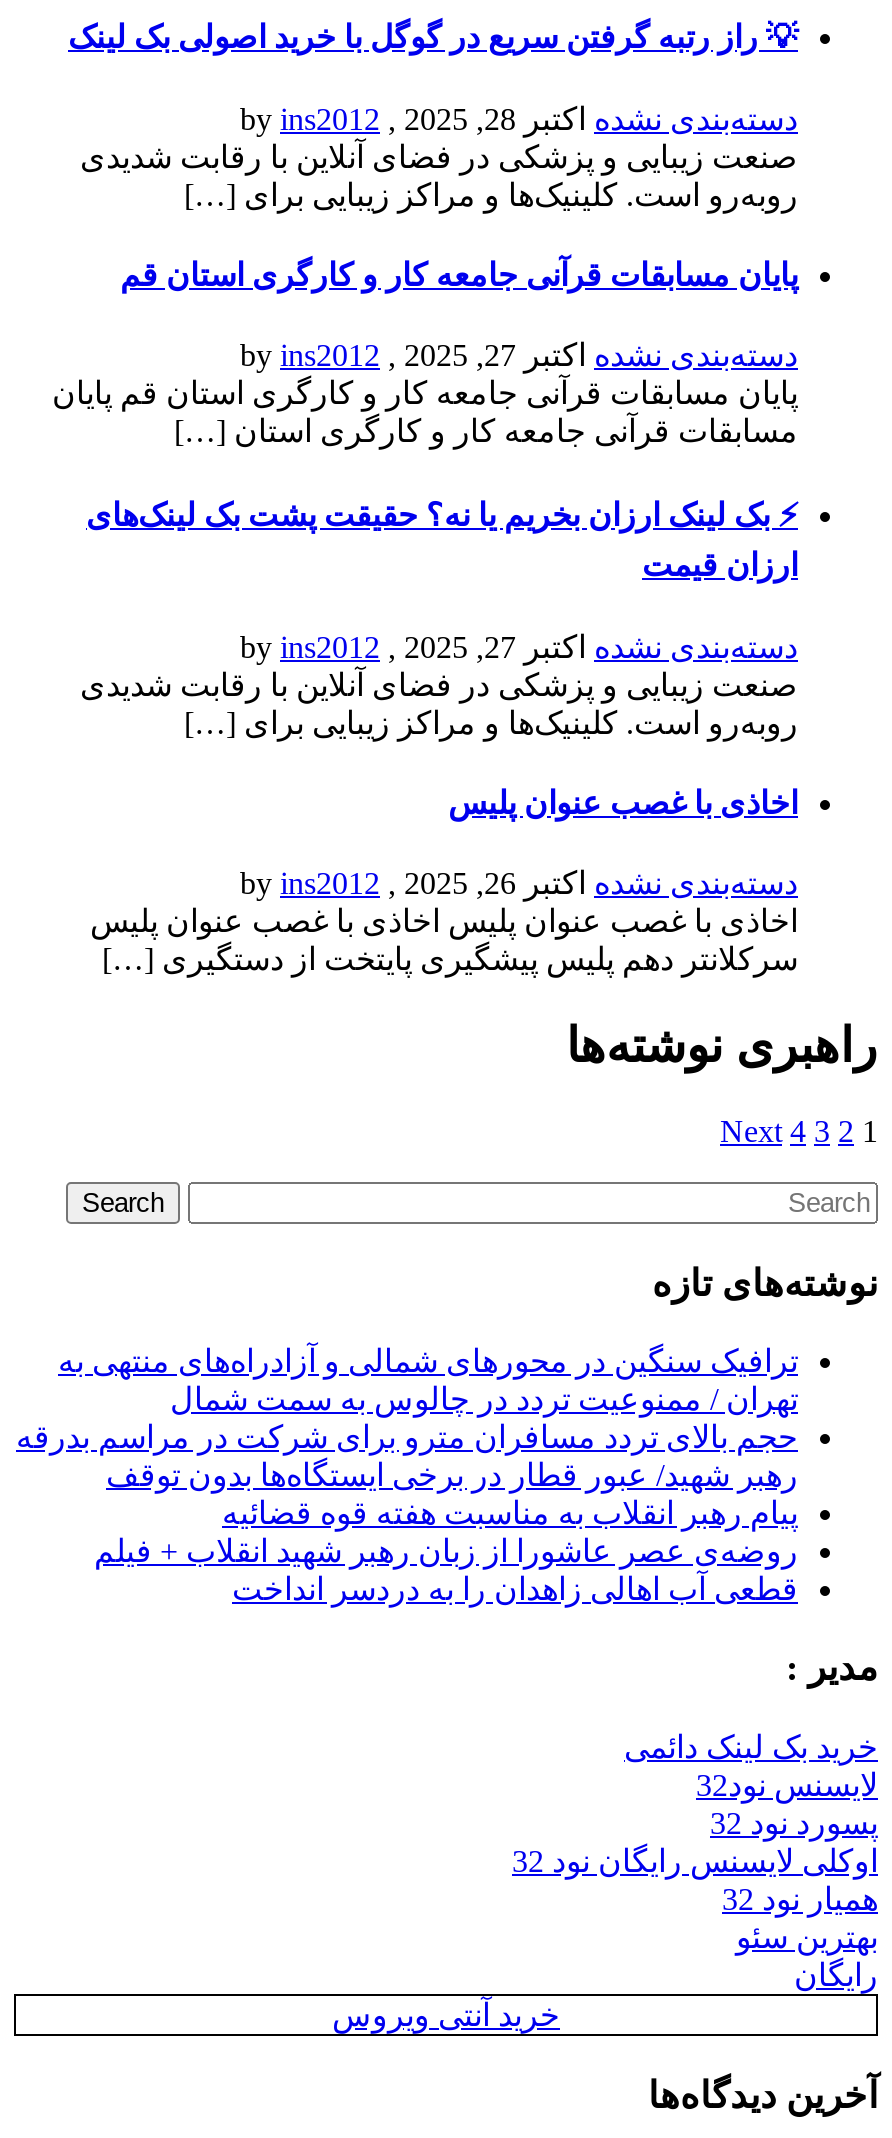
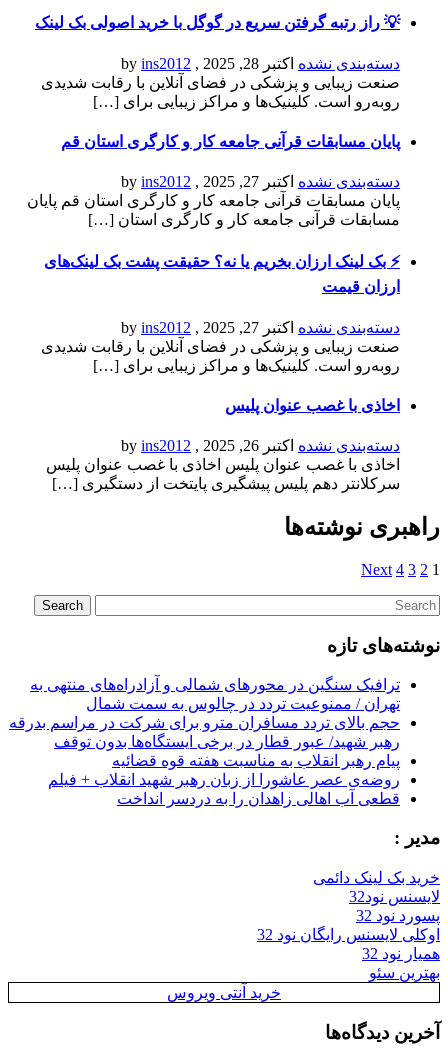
[794,1958,878,1992] رایگان -> none

